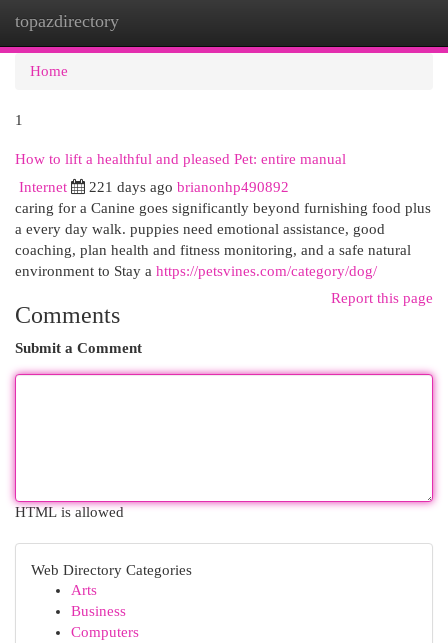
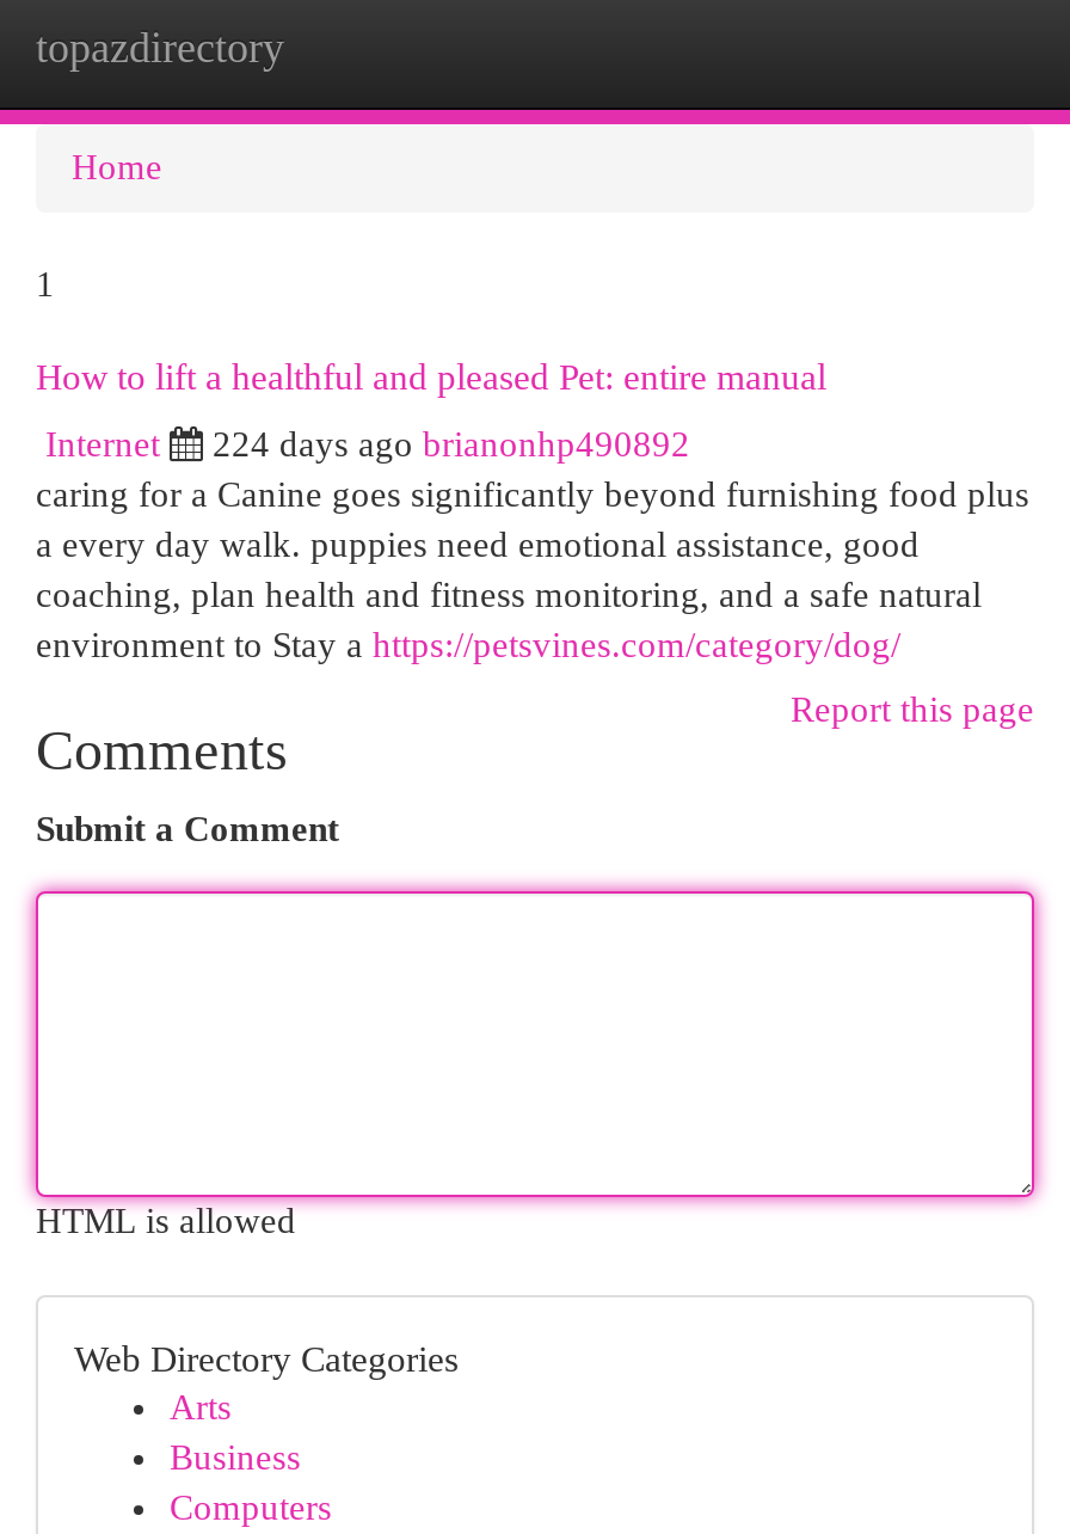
[89,179,289,195] 221 days ago brianonhp490892 -> [213,425,690,464] 224 days ago brianonhp490892

